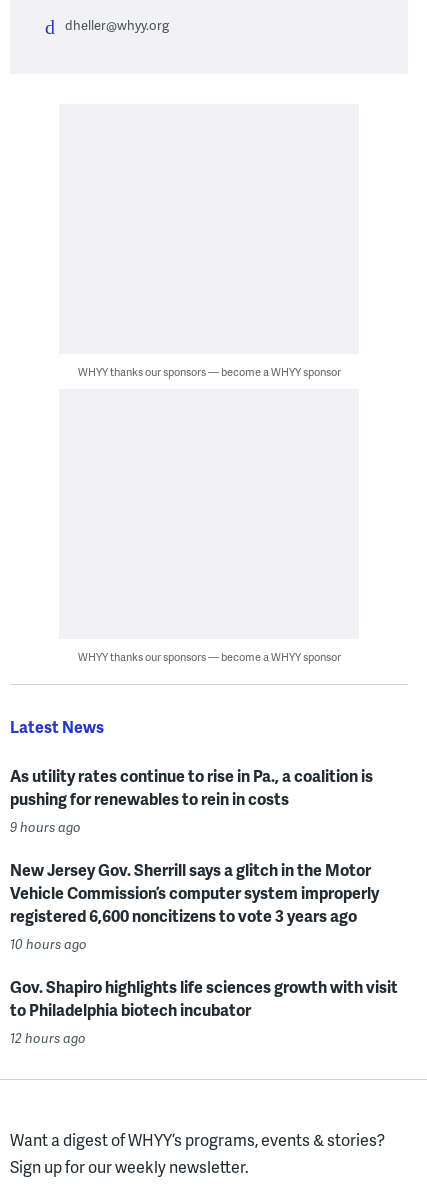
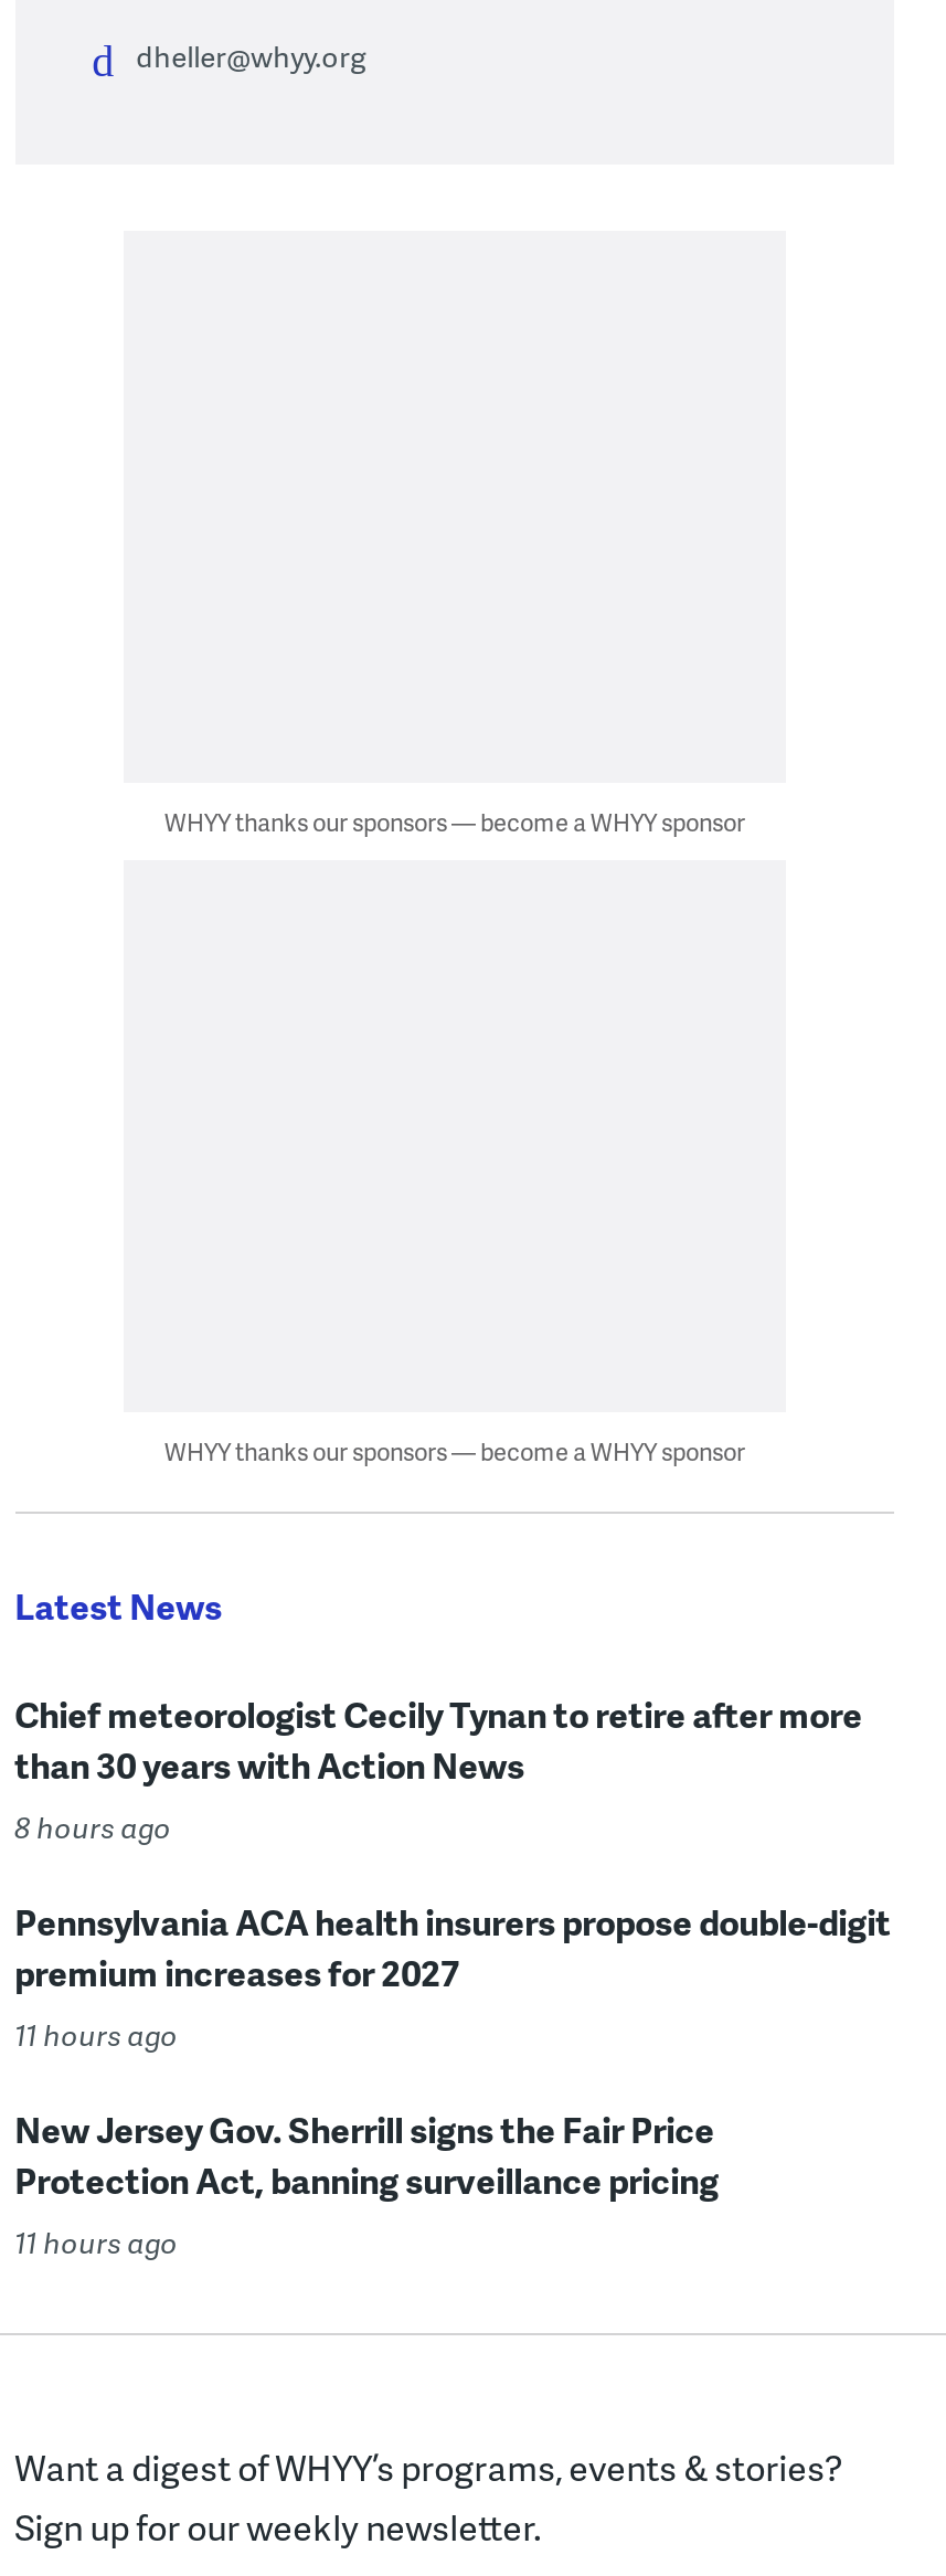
[10,764,373,836] As utility rates continue to rise in Pa., a coalition is | pushing for renewables to rein in costs | 9 hours ago -> [15,1688,862,1847] Chief meteorologist Cecily Tynan to retire after more | than 30 years with Action News | 8 hours ago
[10,858,379,953] New Jersey Gov. Sherrill says a glitch in the Motor | Vehicle Commission’s computer system improperly | registered 6,600 noncitizens to vote 3 years ago | 10 hours ago -> [15,1896,891,2055] Pennsylvania ACA health insurers propose double-digit | premium increases for 2027 | 11 hours ago
[10,975,398,1047] Gov. Shapiro highlights life sciences growth with visit | to Philadelphia biotech incubator | 12 hours ago -> [15,2103,719,2262] New Jersey Gov. Sherrill signs the Fair Price | Protection Act, banning surveillance pricing | 11 hours ago

